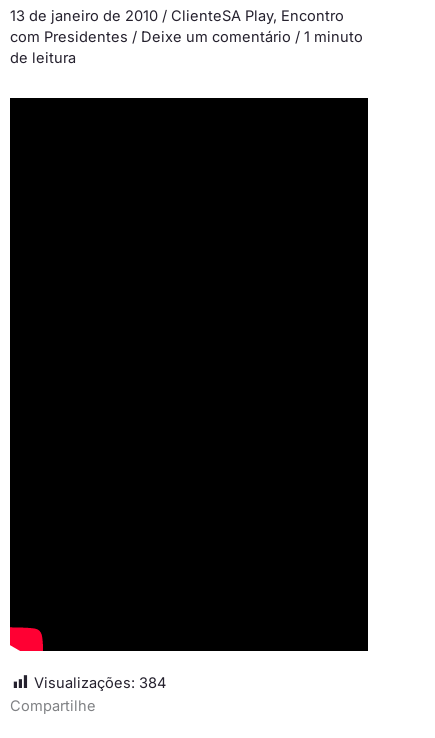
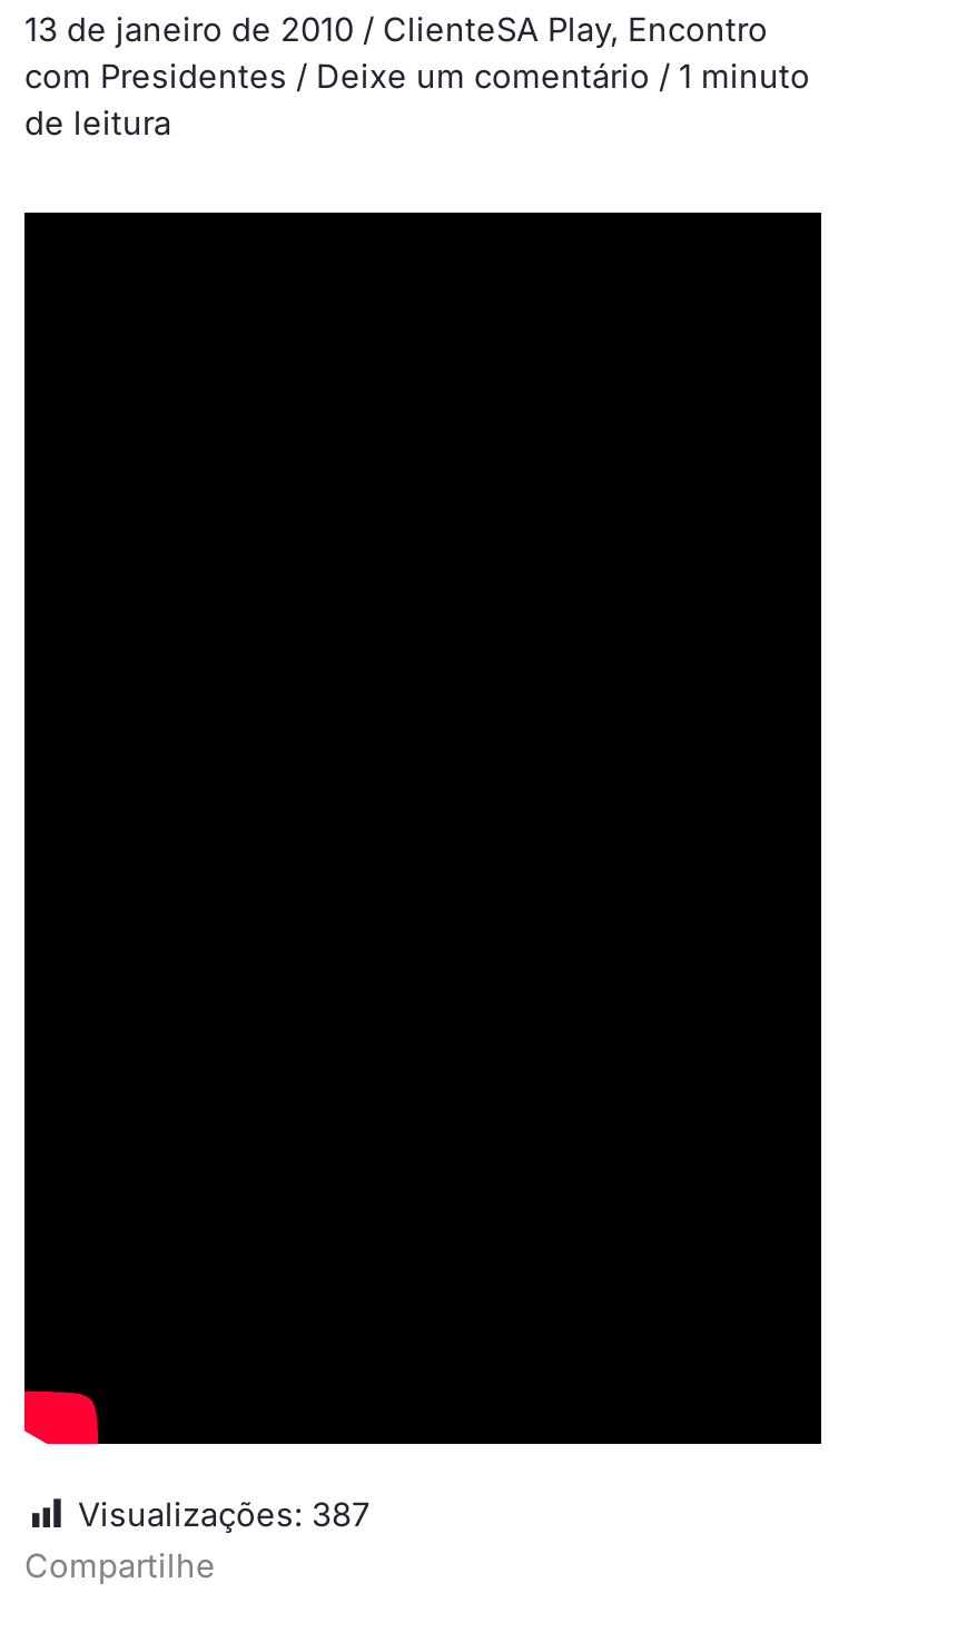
[34,674,166,692] Visualizações: 384 -> [78,1495,369,1535] Visualizações: 387

